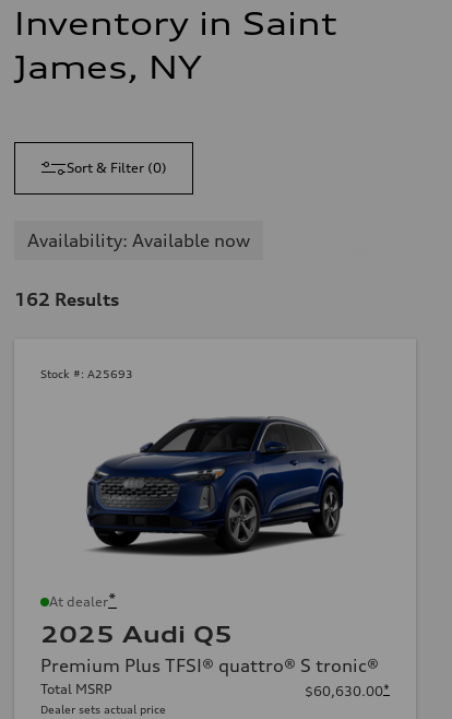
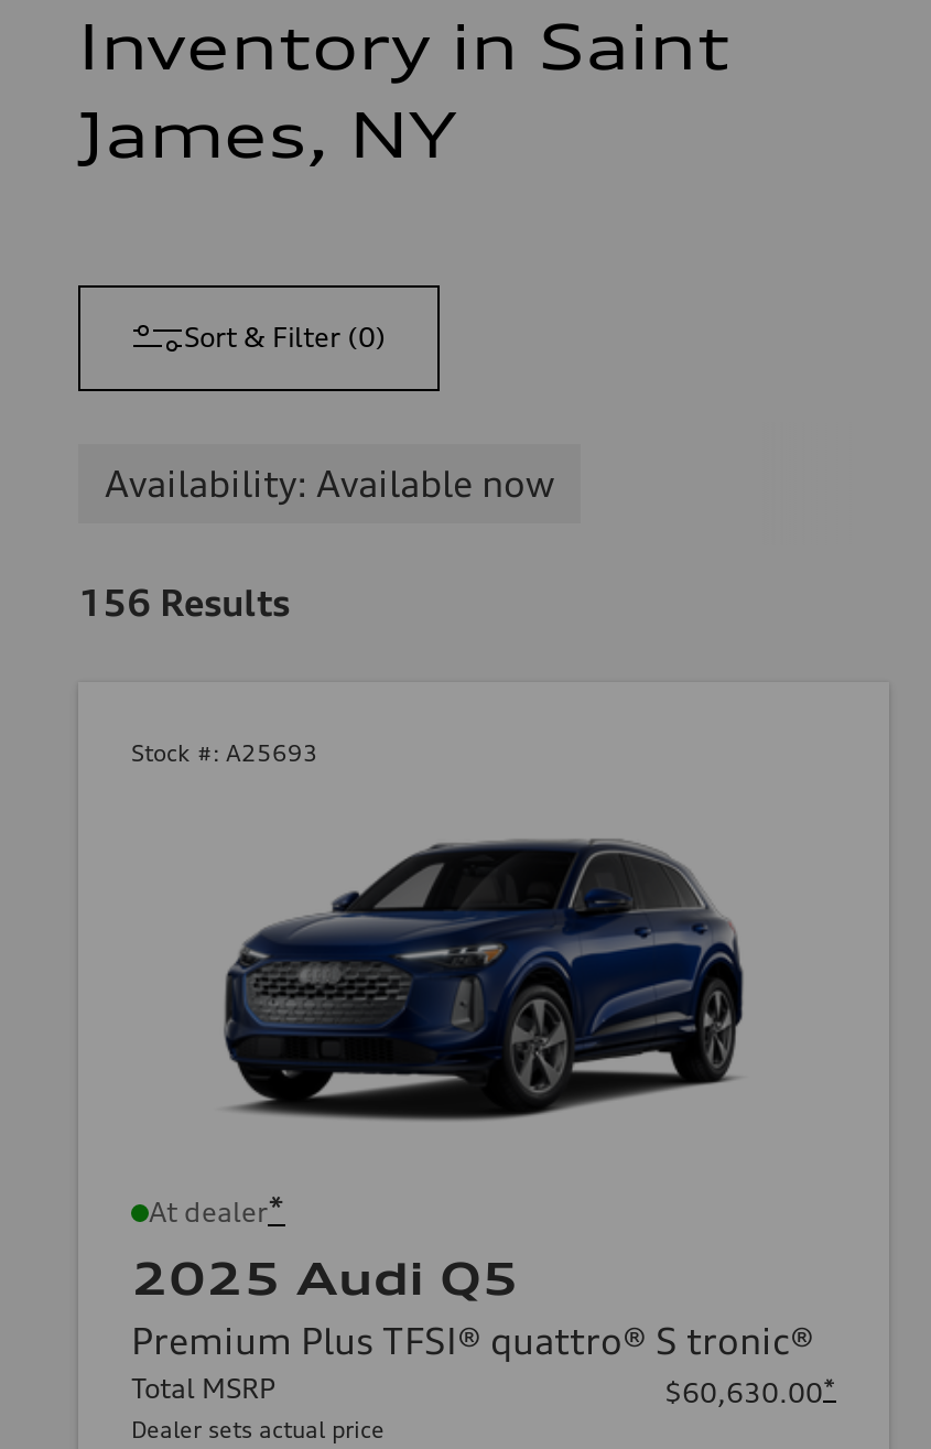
[14,288,119,310] 162 Results -> [78,581,290,625] 156 Results

